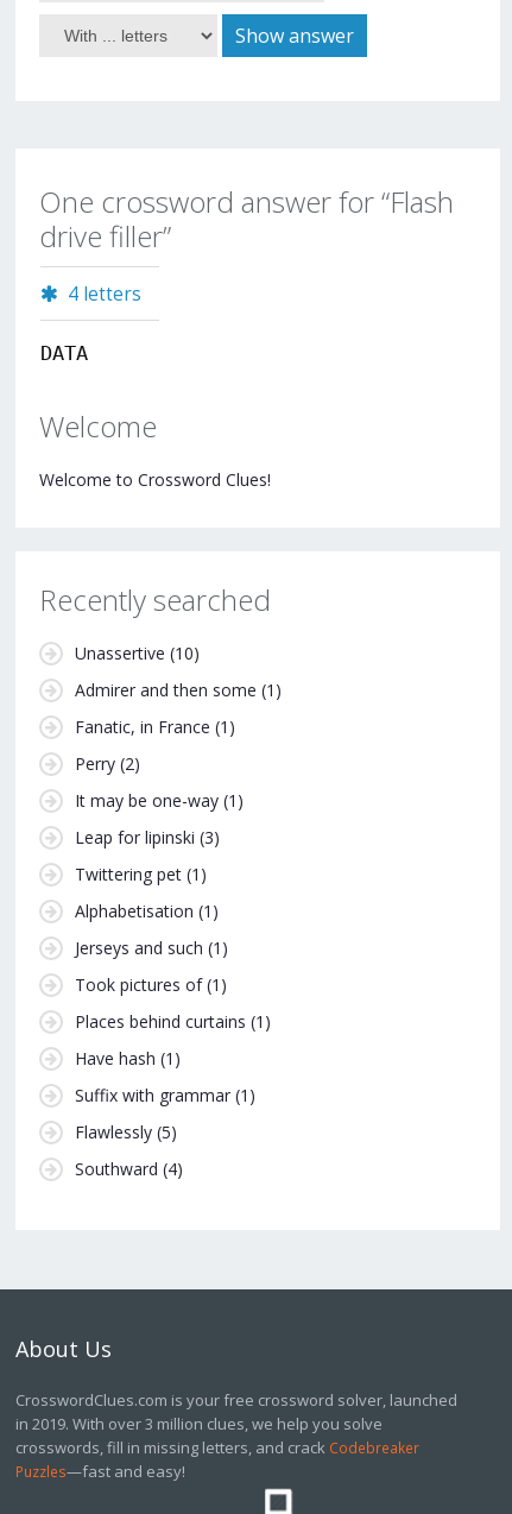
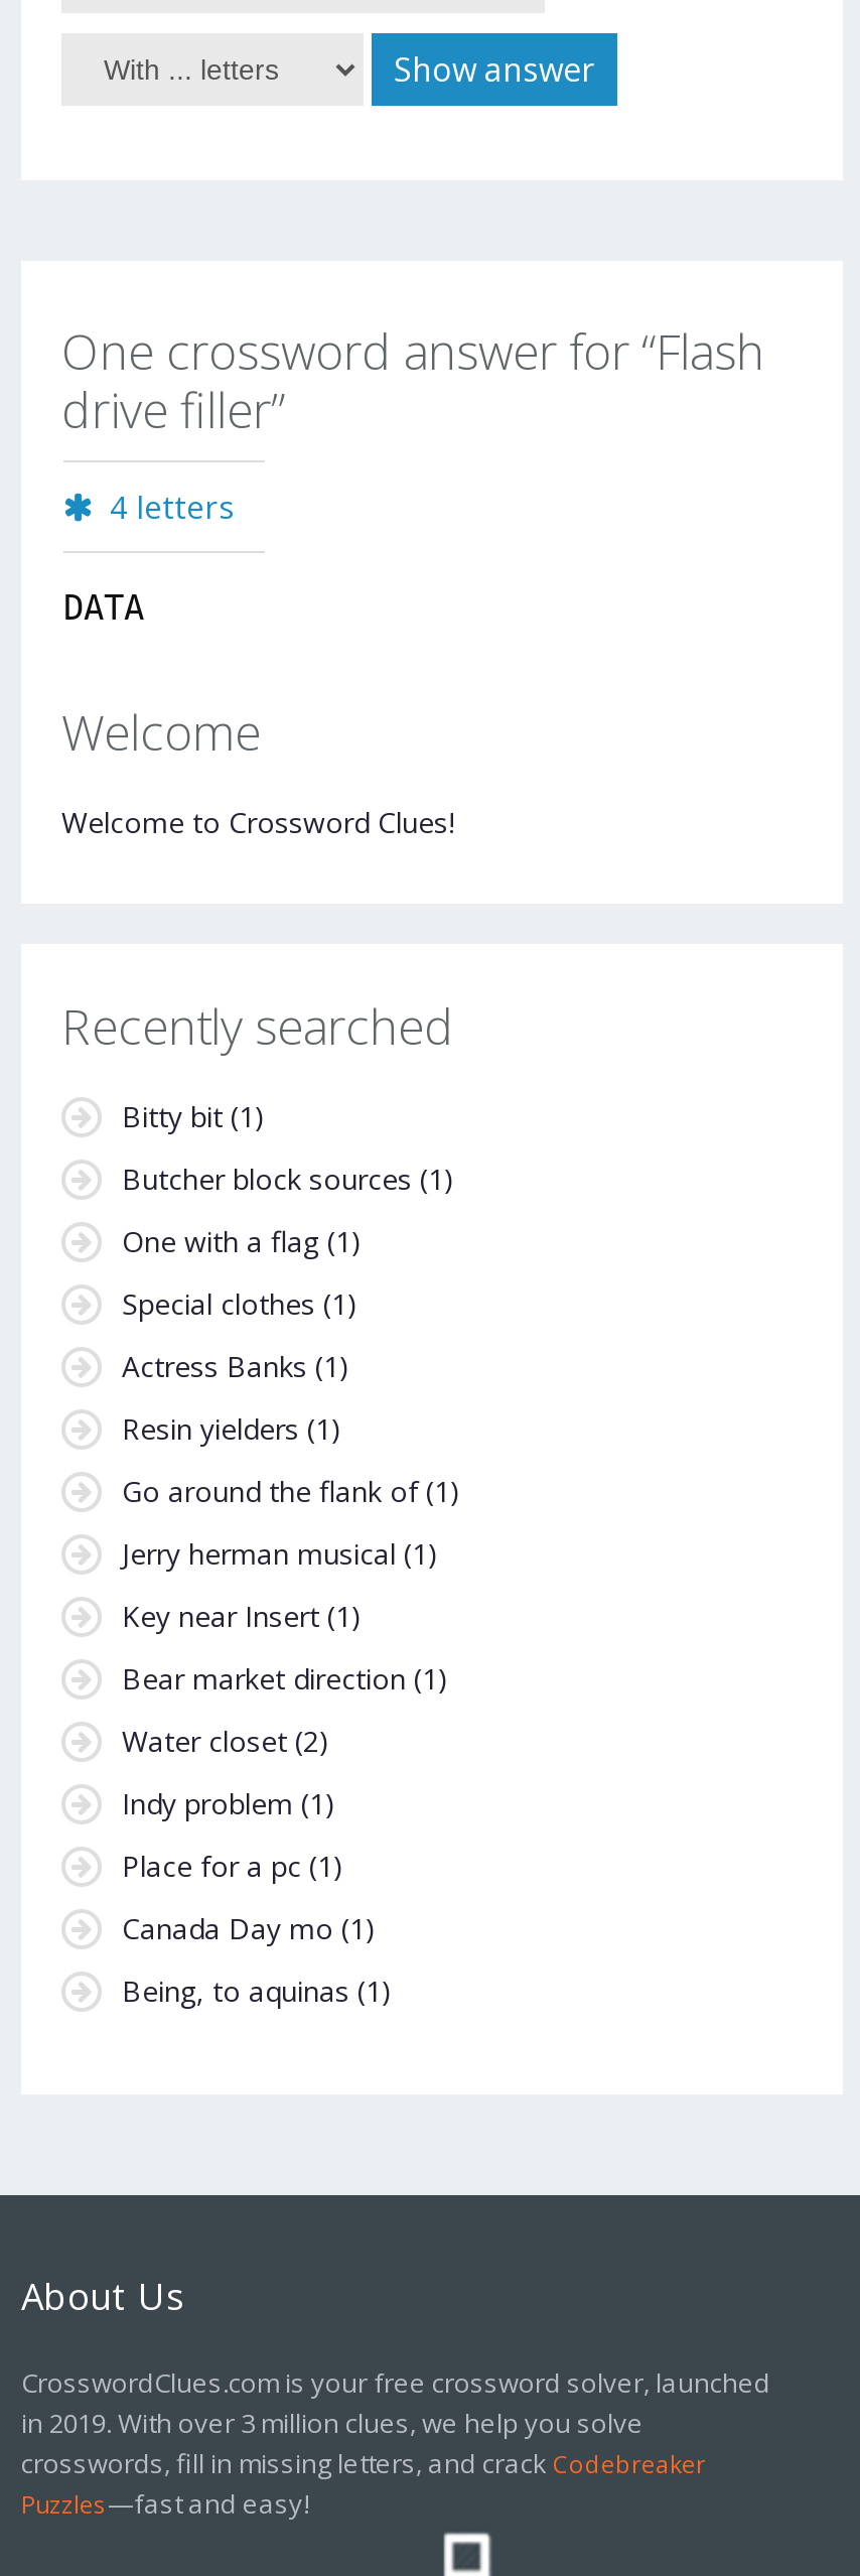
[75,642,200,664] Unassertive (10) -> [122,1097,265,1135] Bitty bit (1)
[75,679,282,701] Admirer and then some (1) -> [122,1160,454,1198] Butcher block sources (1)
[75,715,235,738] Fanatic, in France (1) -> [122,1222,362,1260] One with a flag (1)
[75,752,140,775] Perry (2) -> [122,1284,357,1323] Special clothes (1)
[75,789,244,812] It may be one-way (1) -> [122,1347,349,1385] Actress Banks (1)
[75,826,220,849] Leap for lipinski (3) -> [122,1409,341,1448] Resin yielders (1)
[75,863,207,885] Twittering pet (1) -> [122,1472,460,1510] Go around the flank of (1)
[75,900,219,922] Alphabetisation (1) -> [122,1534,438,1573] Jerry herman musical (1)
[75,936,228,959] Jerseys and such (1) -> [122,1597,362,1635] Key near Insert (1)
[75,973,227,996] Took pictures of (1) -> [122,1659,448,1698] Bear market direction (1)
[75,1010,271,1033] Places behind curtains (1) -> [122,1722,329,1760] Water closet (2)
[75,1047,181,1070] Have hash (1) -> [122,1784,335,1822] Indy problem (1)
[75,1084,255,1106] Suffix with grammar (1) -> [122,1847,343,1885] Place for a pc (1)
[75,1121,177,1143] Flawlessly (5) -> [122,1909,376,1947] Canada Day mo (1)
[75,1157,183,1180] Southward (4) -> [122,1972,392,2010] Being, to aquinas (1)

